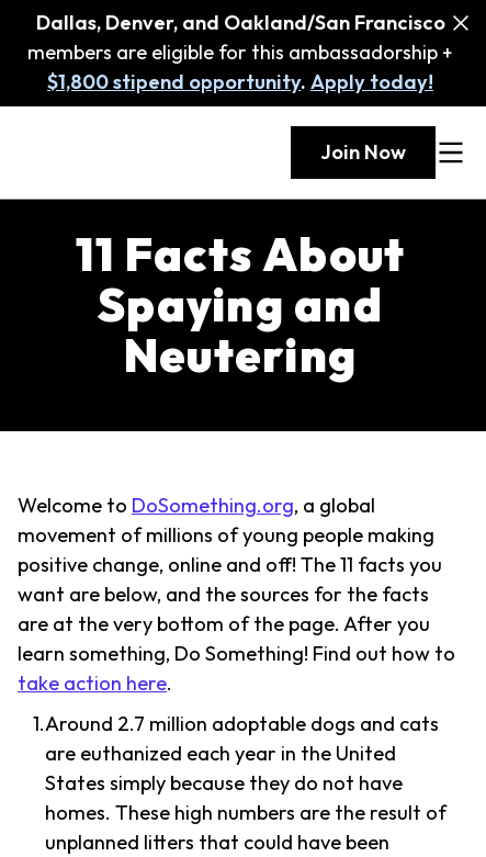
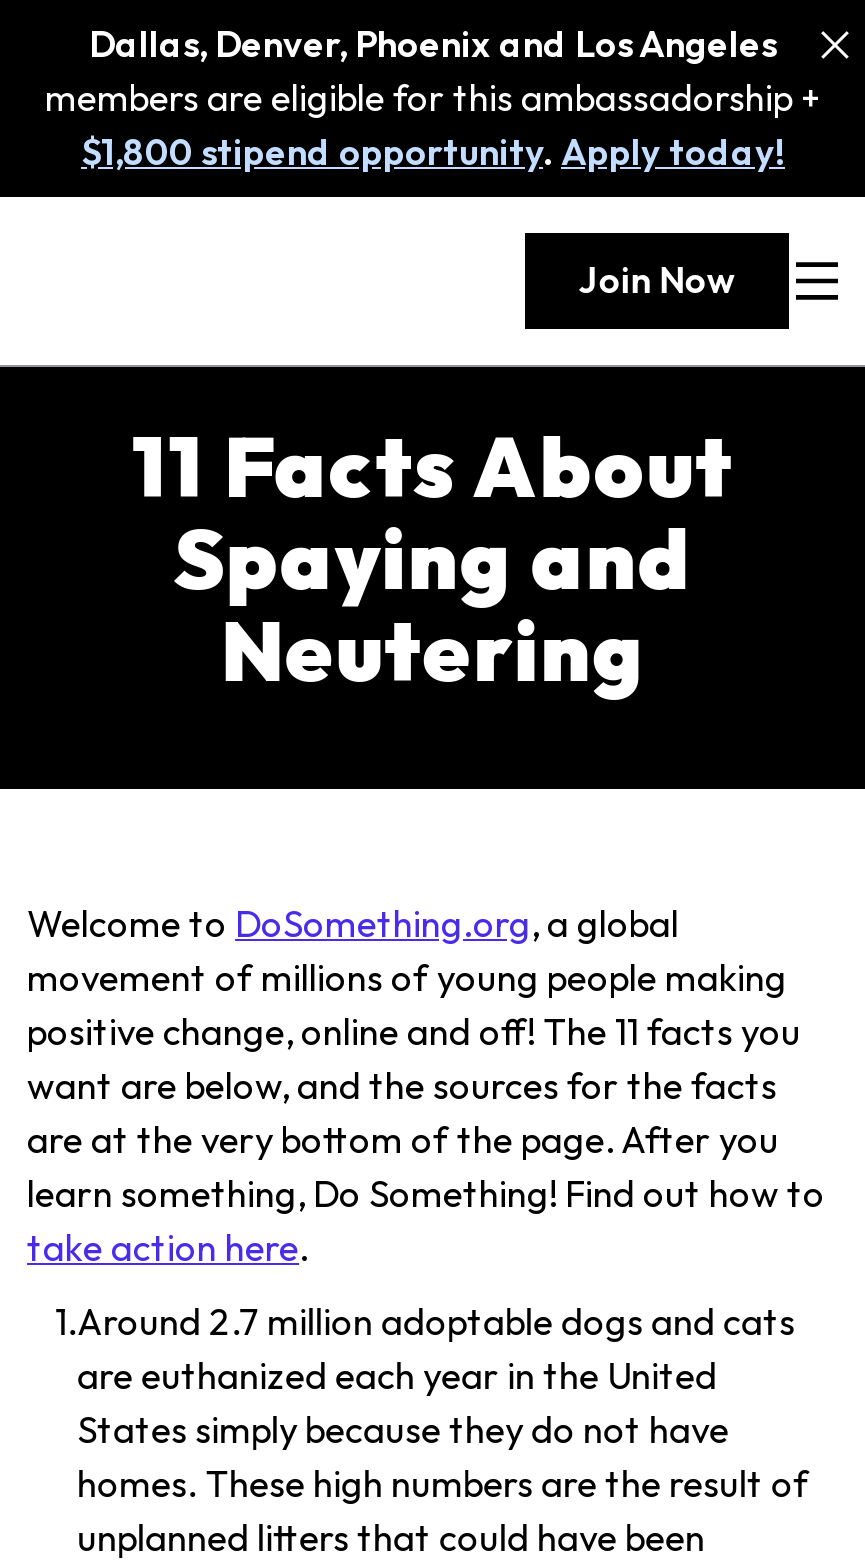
[36,10,445,35] Dallas, Denver, and Oakland/San Francisco -> [89,21,777,67] Dallas, Denver, Phoenix and Los Angeles

